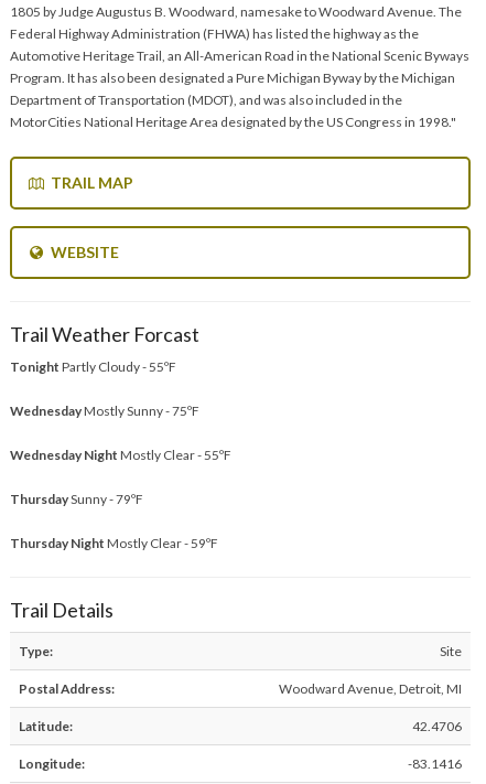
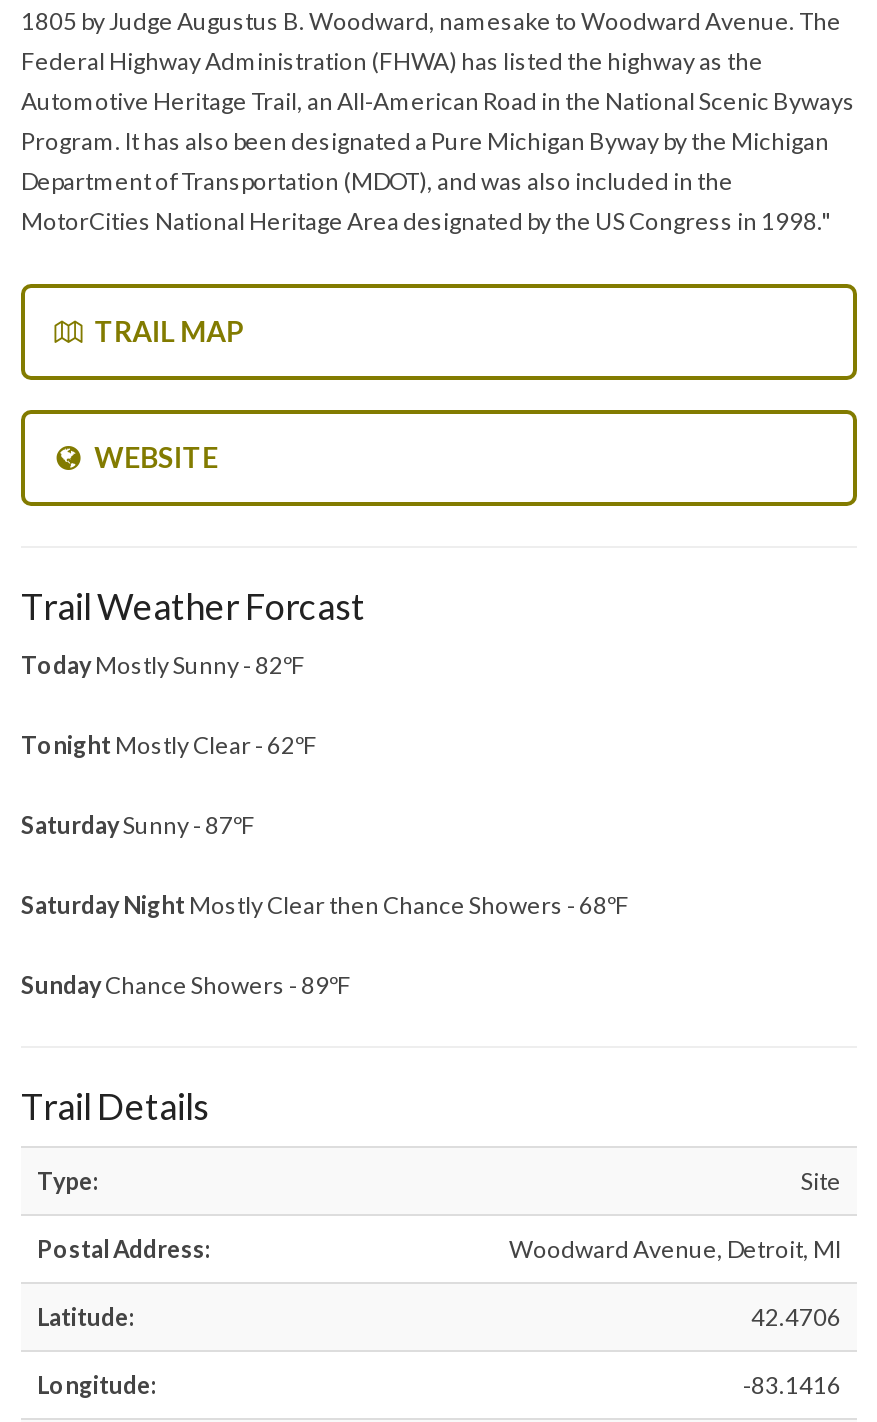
[10,358,176,375] Tonight Partly Cloudy - 55ºF -> [21,650,305,680] Today Mostly Sunny - 82ºF
[10,402,199,419] Wednesday Mostly Sunny - 75ºF -> [21,730,317,760] Tonight Mostly Clear - 62ºF
[10,447,231,463] Wednesday NightMostly Clear - 55ºF -> [21,810,255,840] SaturdaySunny - 87ºF
[10,491,143,507] Thursday Sunny - 79ºF -> [21,890,629,920] Saturday Night Mostly Clear then Chance Showers - 68ºF
[10,535,218,551] Thursday NightMostly Clear - 59ºF -> [21,970,351,1000] SundayChance Showers - 89ºF

